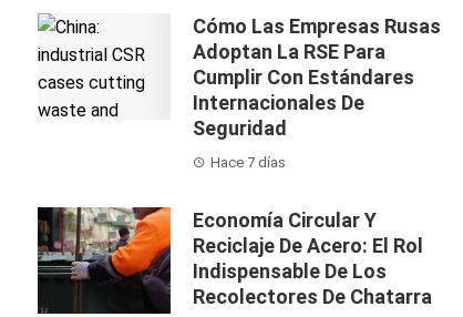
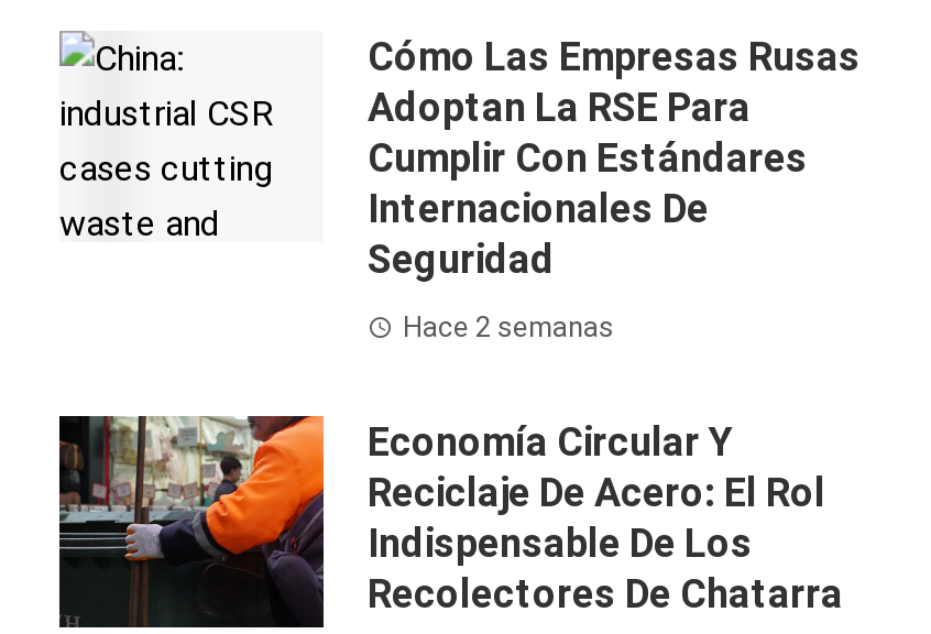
[210,154,286,171] Hace 7 días -> [403,311,614,344] Hace 2 semanas

